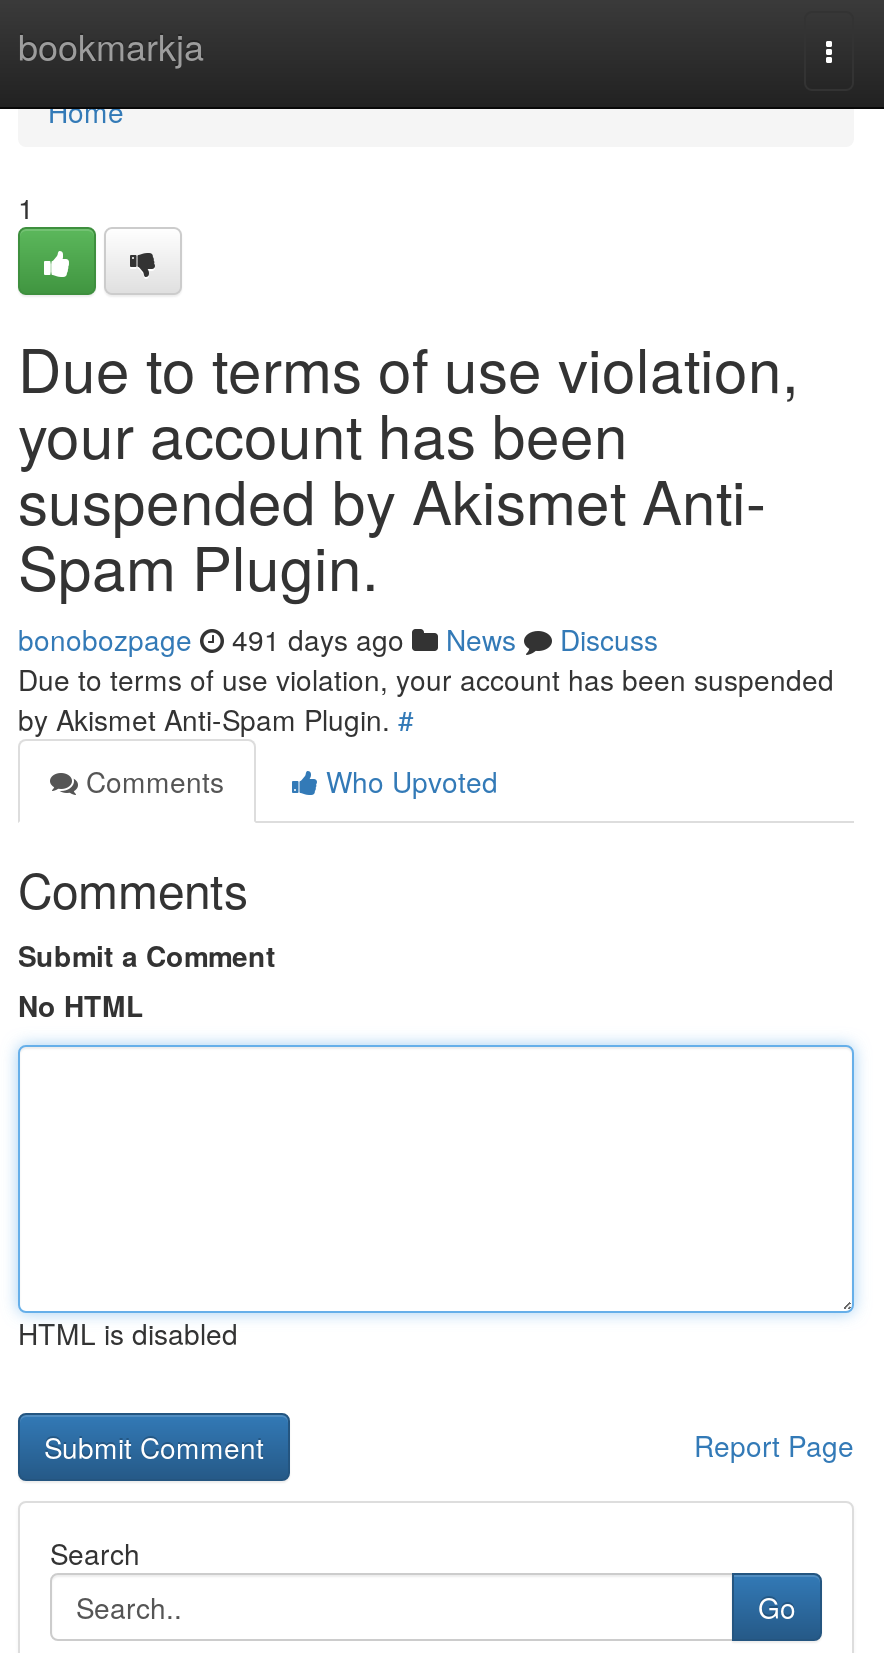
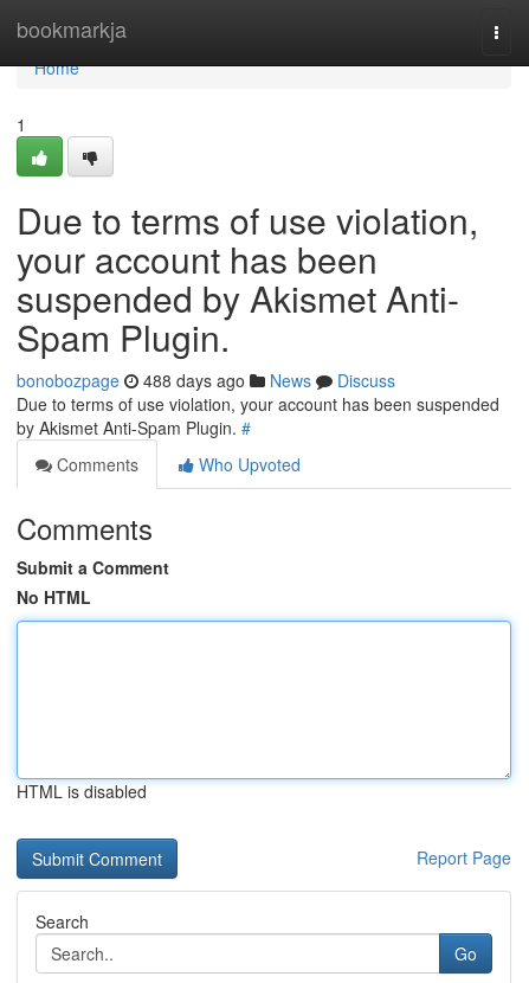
[18,619,658,659] bonobozpage 491 days ago News Discuss -> [17,368,395,392] bonobozpage 488 days ago News Discuss

